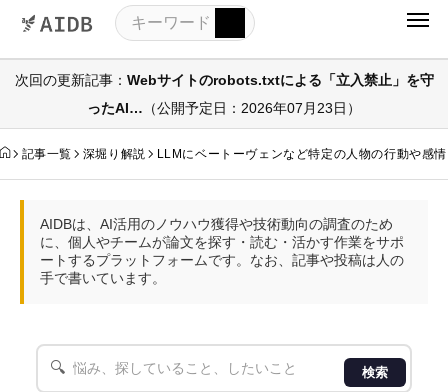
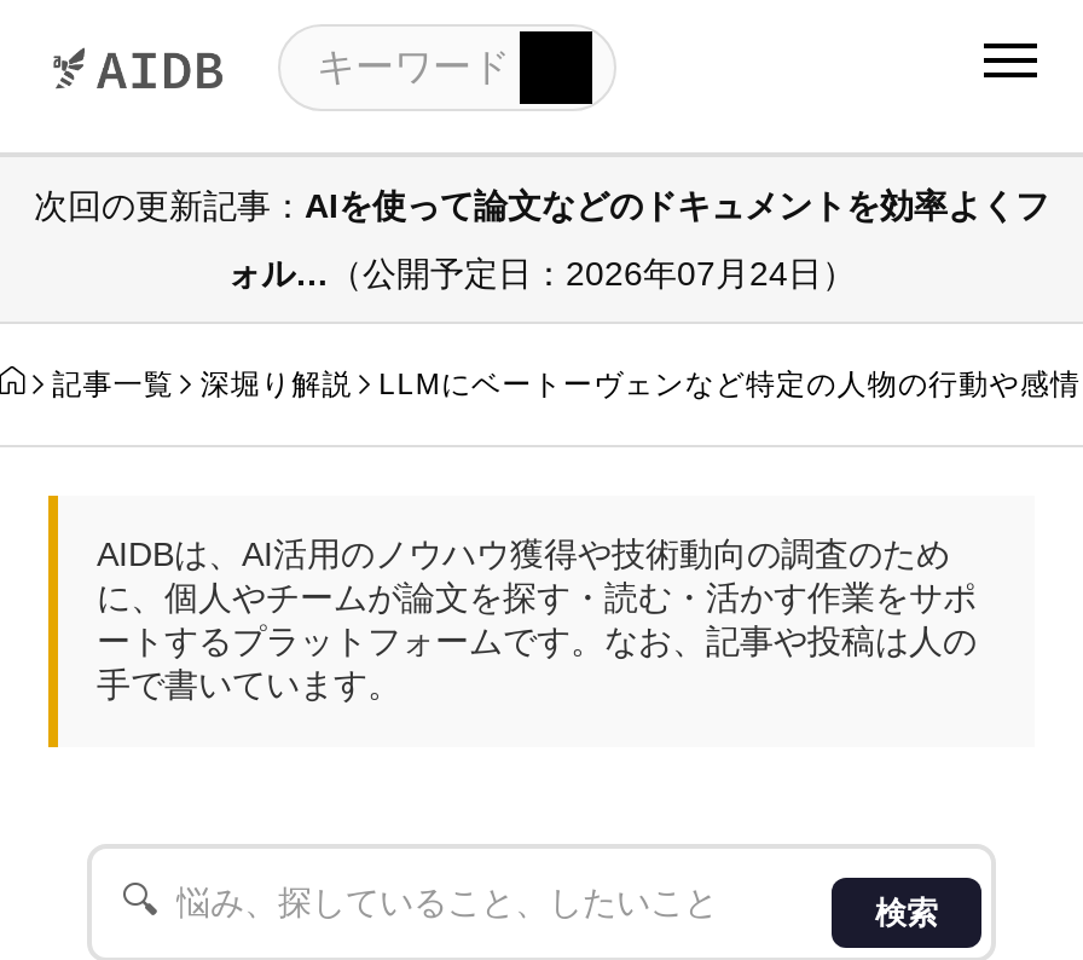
[14,71,433,87] 次回の更新記事：Webサイトのrobots.txtによる「立入禁止」を守 -> [34,185,1049,224] 次回の更新記事：AIを使って論文などのドキュメントを効率よくフ
[87,99,361,115] ったAI…（公開予定日：2026年07月23日） -> [227,253,856,291] ォル…（公開予定日：2026年07月24日）

